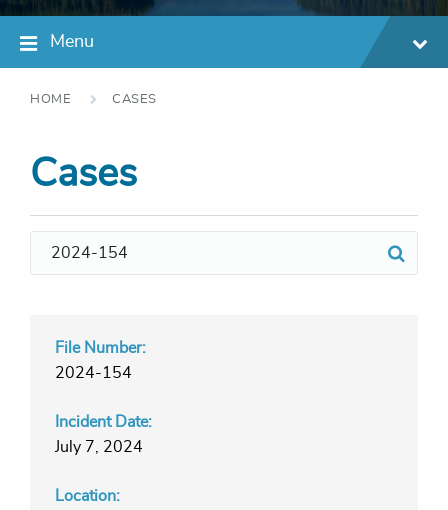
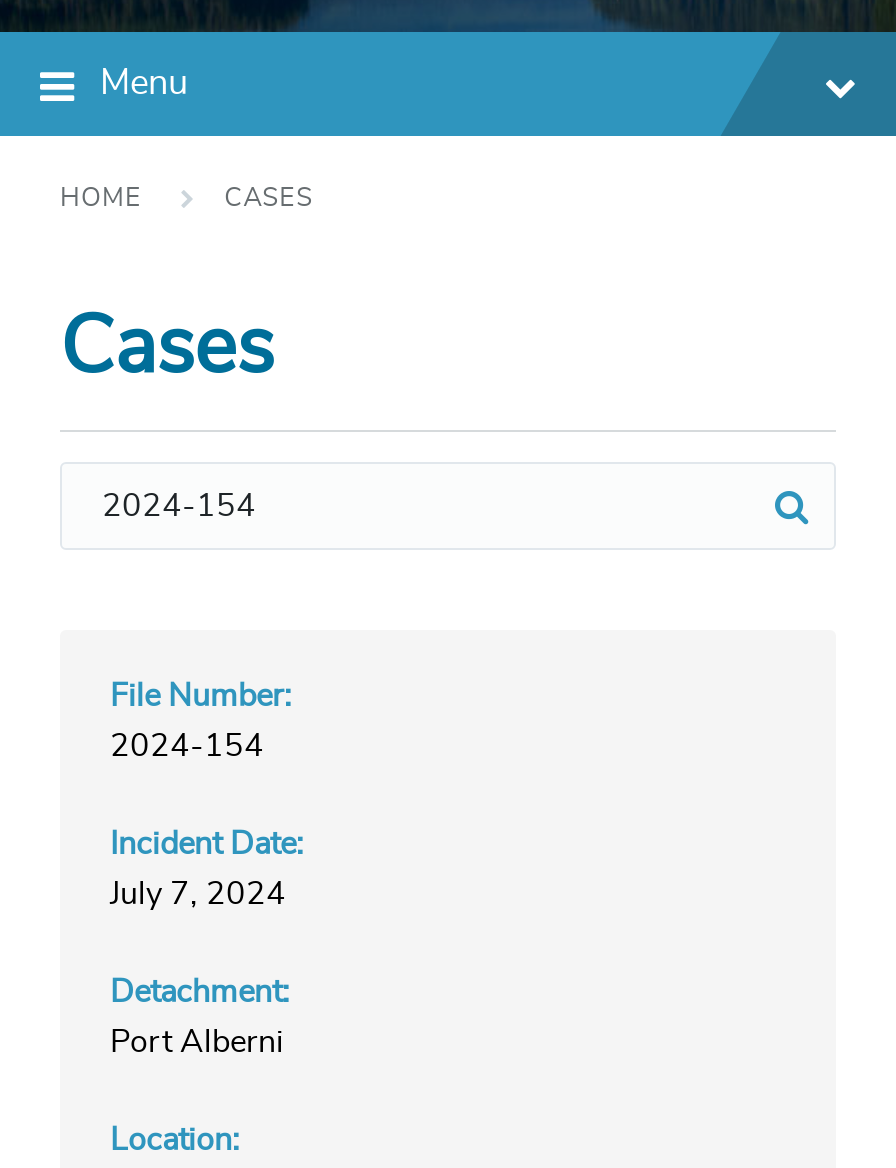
none -> [110,976,290,1058] Detachment: | Port Alberni

